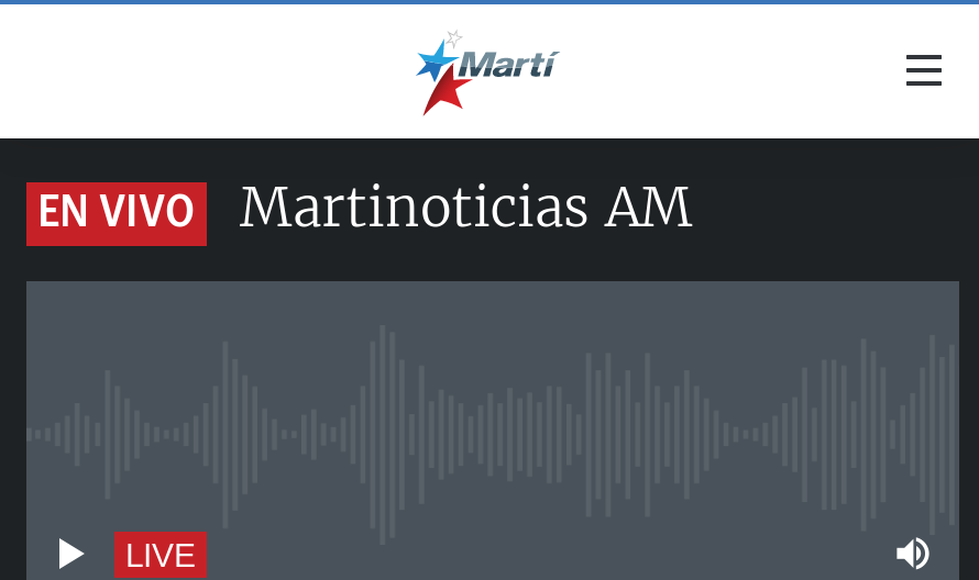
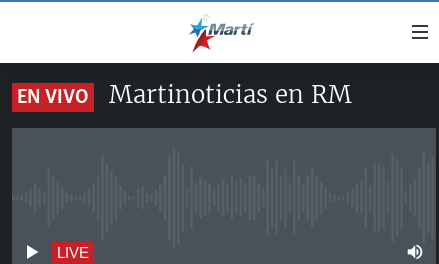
[240,174,693,242] Martinoticias AM -> [109,79,352,110] Martinoticias en RM

